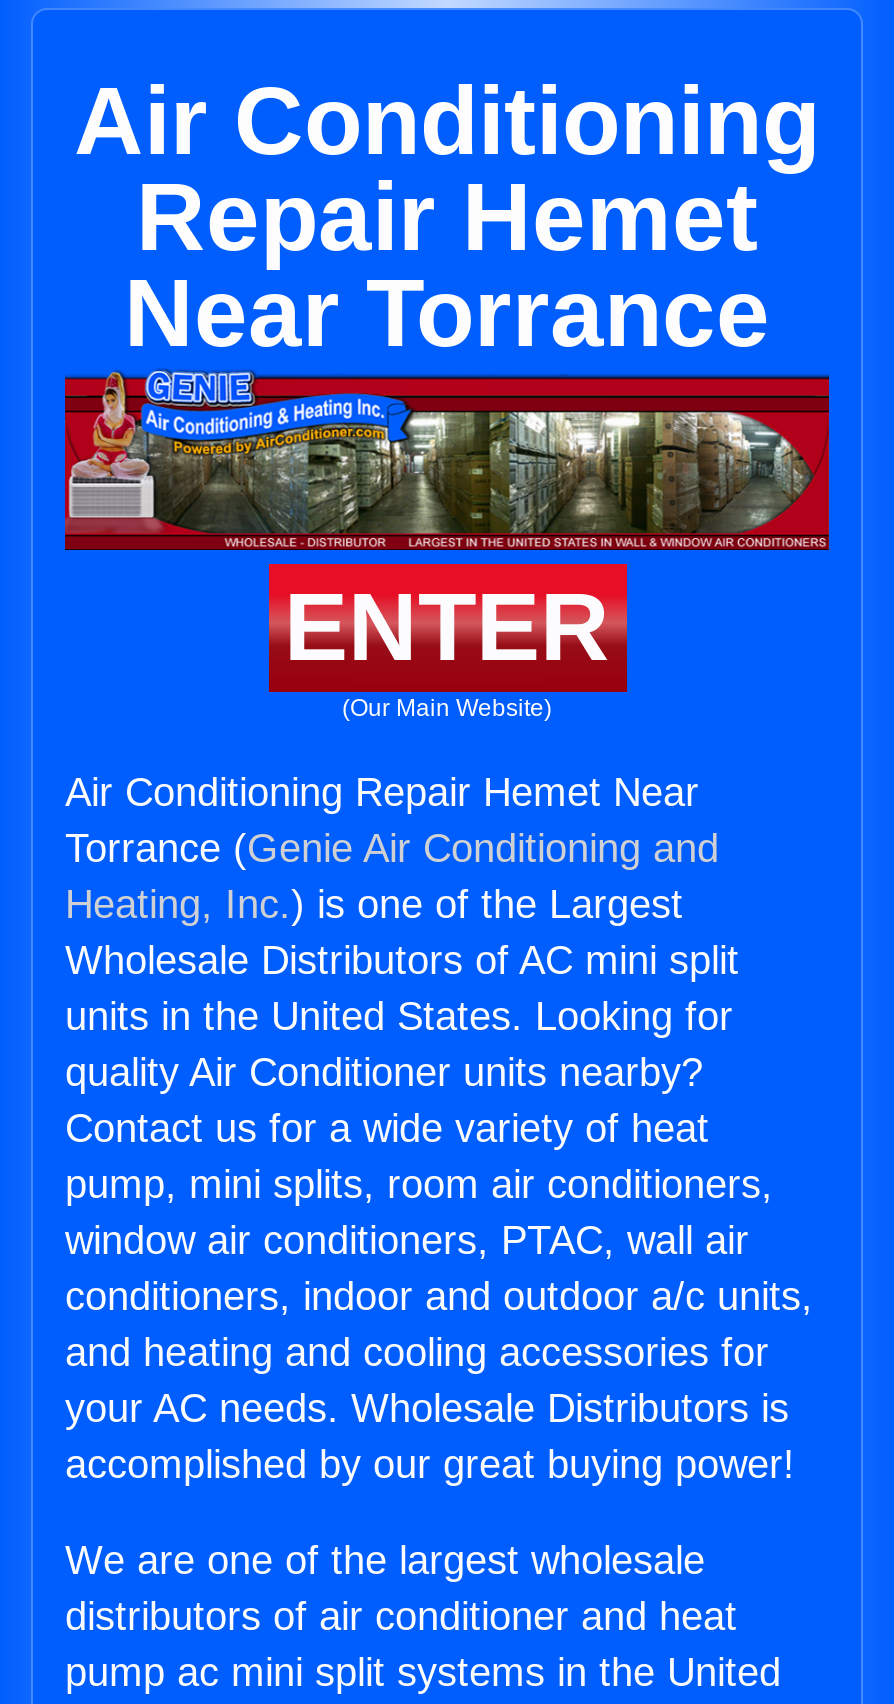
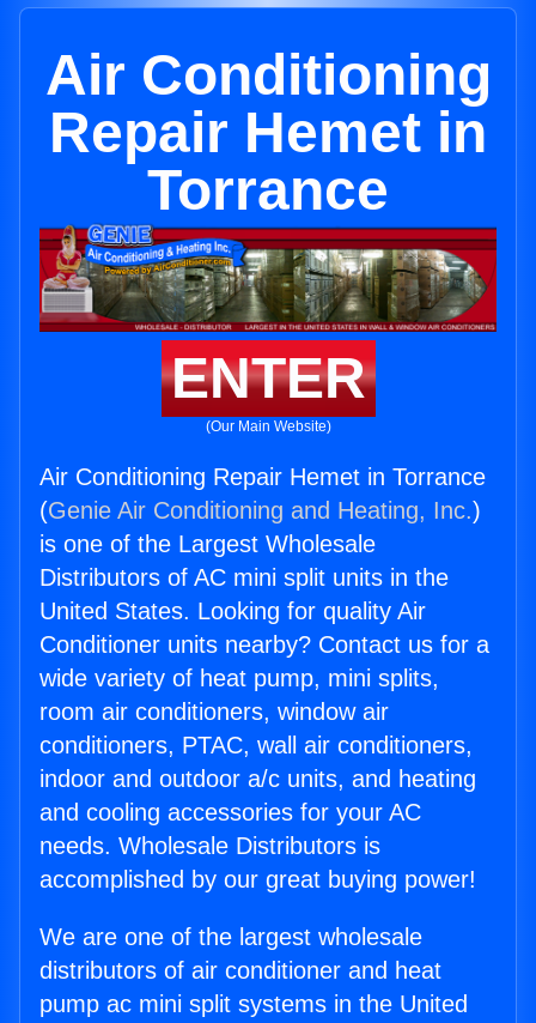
[124,164,770,366] Repair Hemet | Near Torrance -> [49,101,487,222] Repair Hemet in | Torrance
[65,770,813,1430] Air Conditioning Repair Hemet Near | Torrance (Genie Air Conditioning and | Heating, Inc.) is one of the Largest | Wholesale Distributors of AC mini split | units in the United States. Looking for | quality Air Conditioner units nearby? | Contact us for a wide variety of heat | pump, mini splits, room air conditioners, | window air conditioners, PTAC, wall air | conditioners, indoor and outdoor a/c units, | and heating and cooling accessories for | your AC needs. Wholesale Distributors is -> [39,464,489,859] Air Conditioning Repair Hemet in Torrance | (Genie Air Conditioning and Heating, Inc.) | is one of the Largest Wholesale | Distributors of AC mini split units in the | United States. Looking for quality Air | Conditioner units nearby? Contact us for a | wide variety of heat pump, mini splits, | room air conditioners, window air | conditioners, PTAC, wall air conditioners, | indoor and outdoor a/c units, and heating | and cooling accessories for your AC | needs. Wholesale Distributors is

